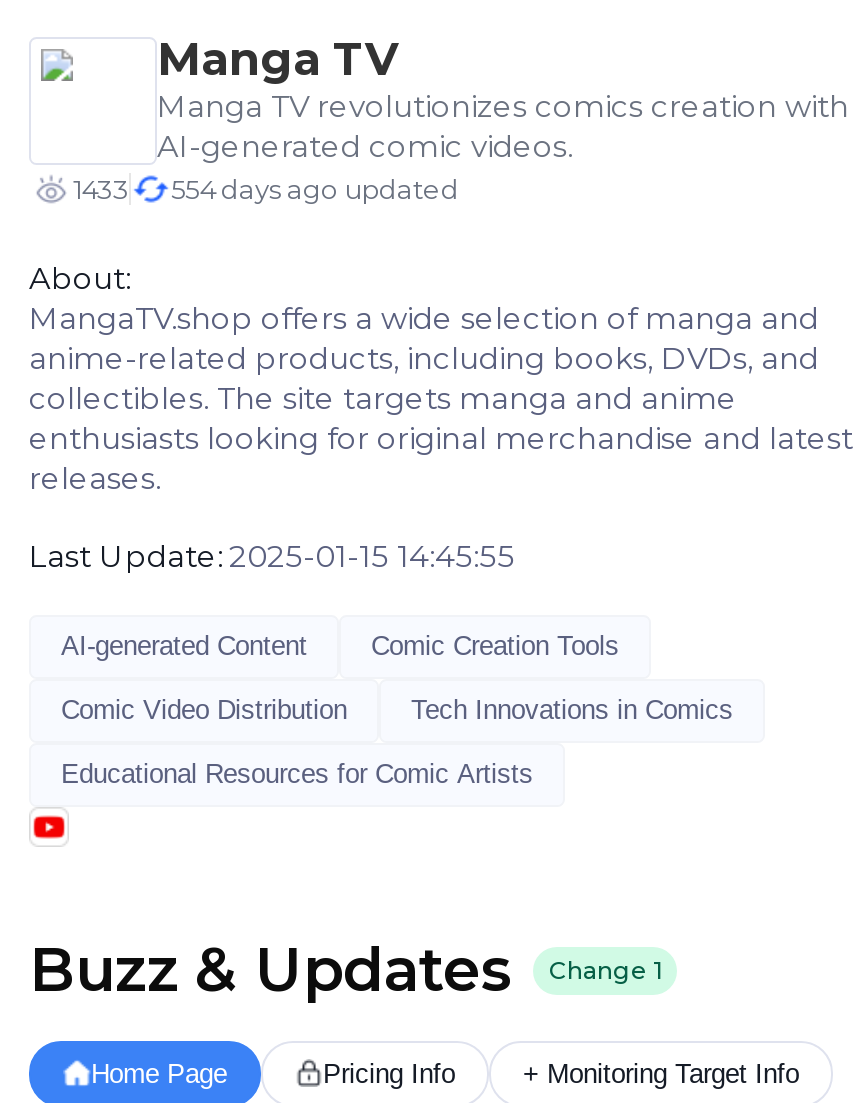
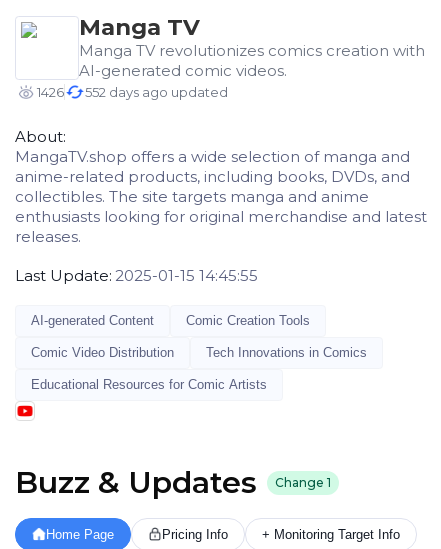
[73,173,129,205] 1433 -> [37,84,64,100] 1426
[171,173,459,205] 554 days ago updated -> [85,84,228,100] 552 days ago updated

